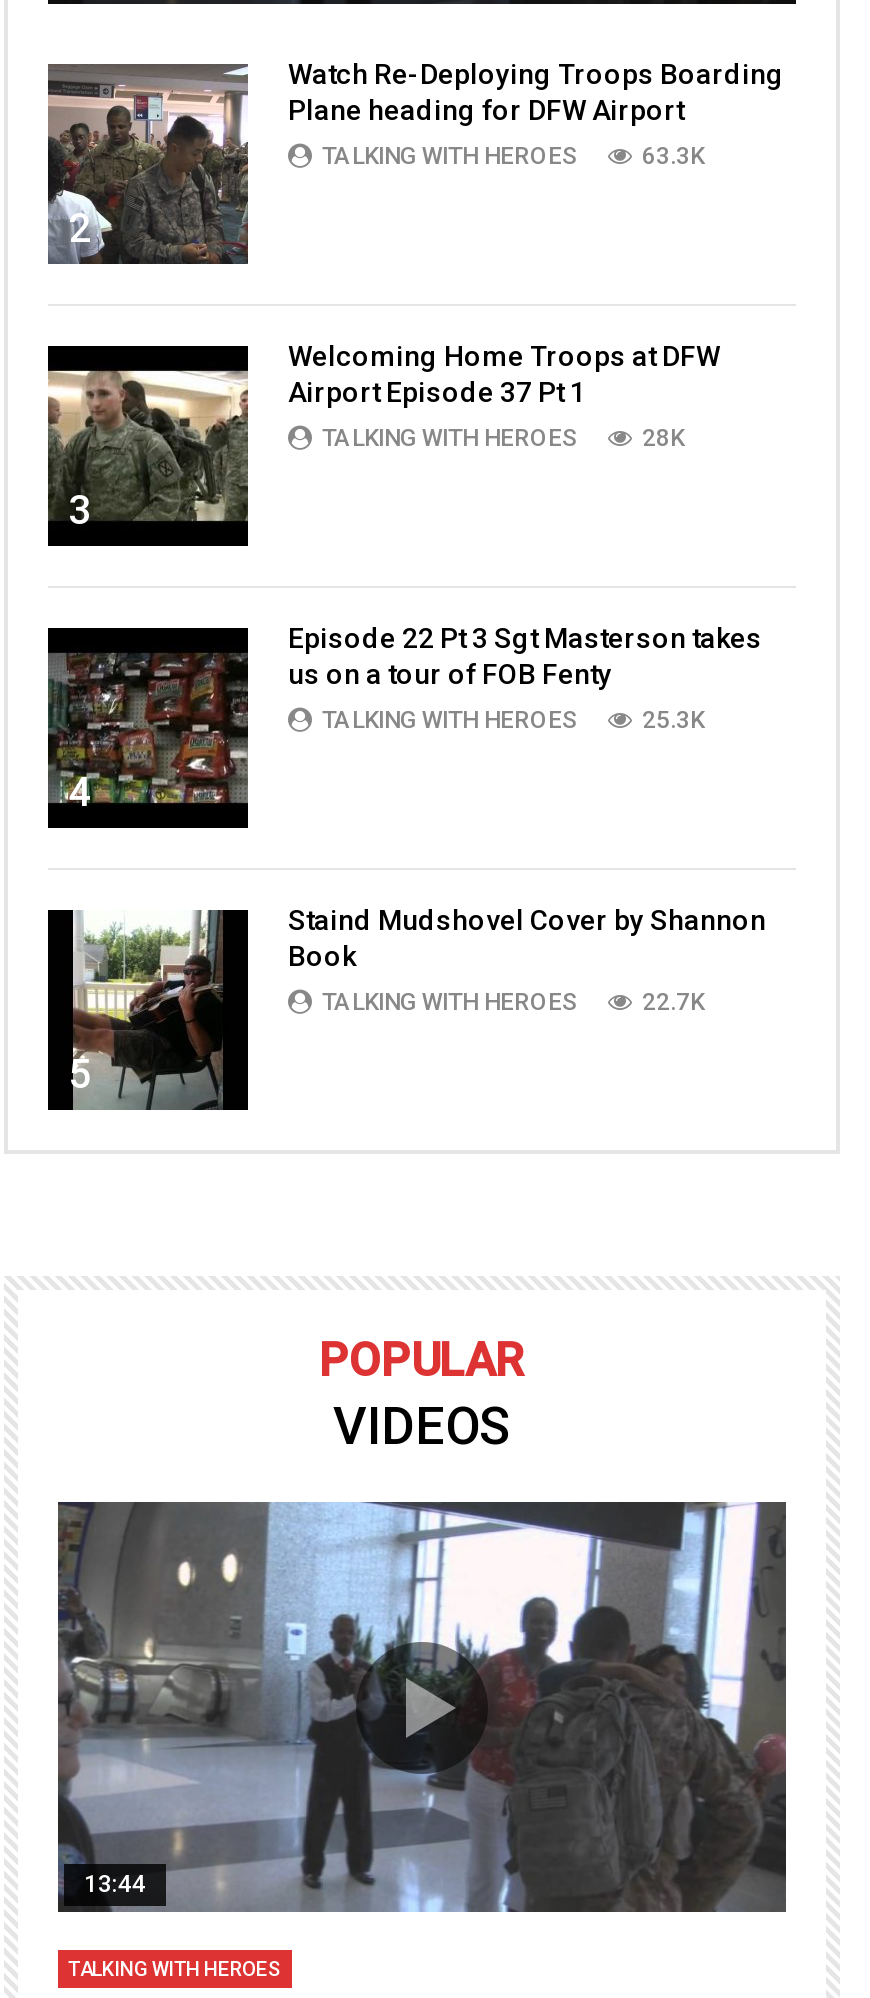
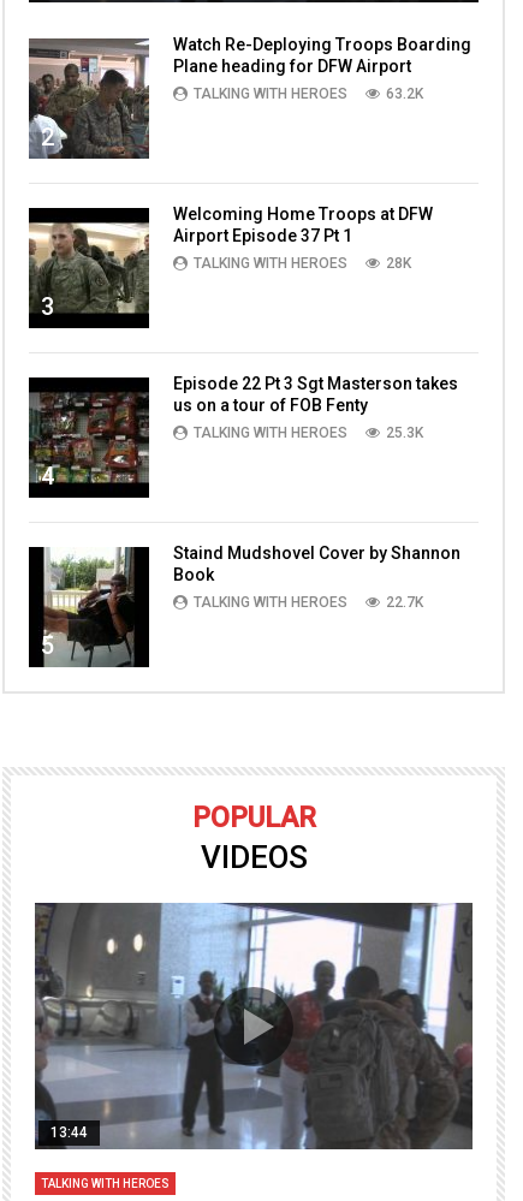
[642,142,704,170] 63.3K -> [386,86,423,102] 63.2K

